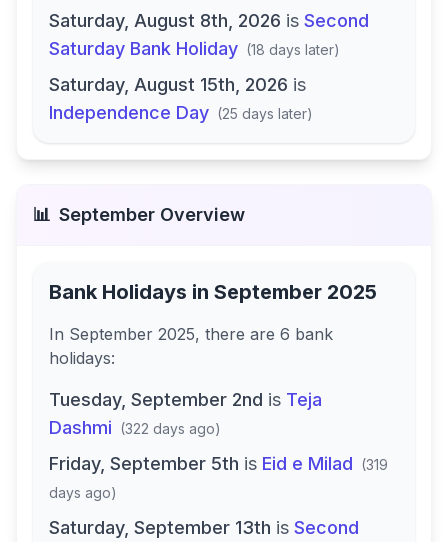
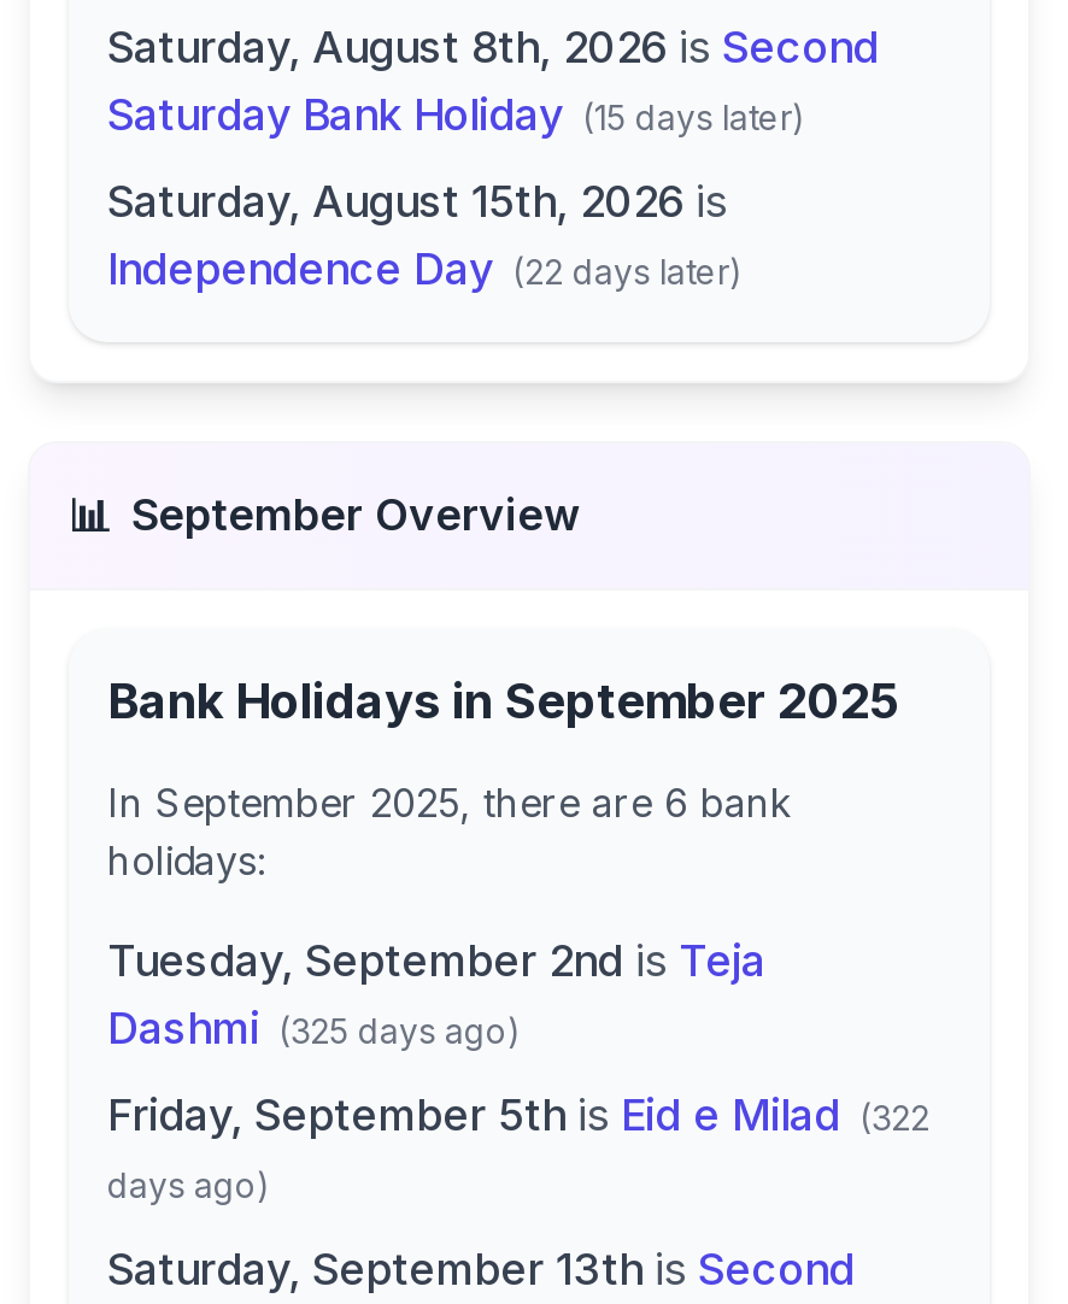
[49,38,340,59] Saturday Bank Holiday (18 days later) -> [107,89,806,140] Saturday Bank Holiday (15 days later)
[49,102,313,123] Independence Day (25 days later) -> [107,243,744,294] Independence Day (22 days later)
[49,417,221,438] Dashmi (322 days ago) -> [107,1003,522,1053] Dashmi (325 days ago)
[49,453,388,474] Friday, September 5th is Eid e Milad (319 -> [107,1089,929,1140] Friday, September 5th is Eid e Milad (322

